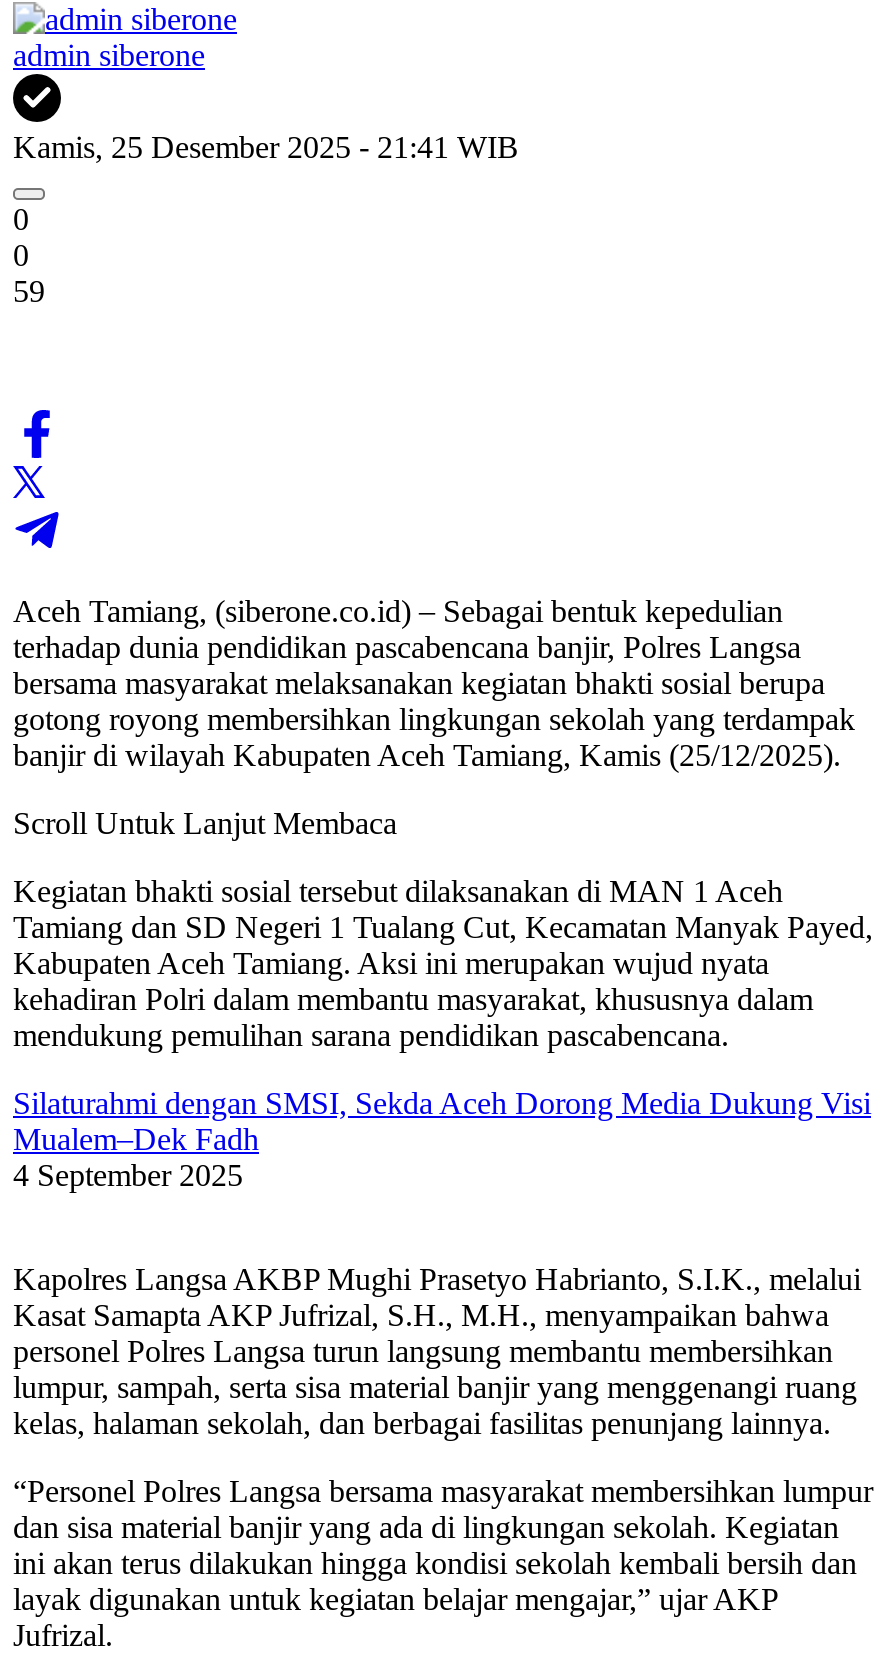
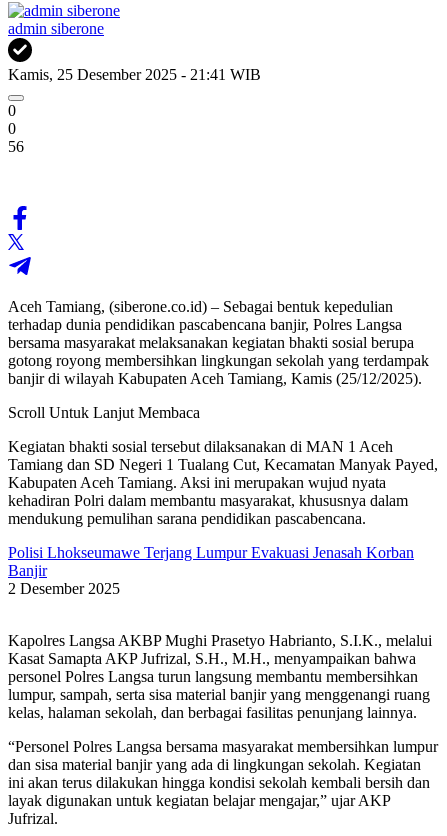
[13,275,45,309] 59 -> [8,138,24,155] 56
[13,1087,871,1193] Silaturahmi dengan SMSI, Sekda Aceh Dorong Media Dukung Visi | Mualem–Dek Fadh | 4 September 2025 -> [8,544,414,597] Polisi Lhokseumawe Terjang Lumpur Evakuasi Jenasah Korban | Banjir | 2 Desember 2025

